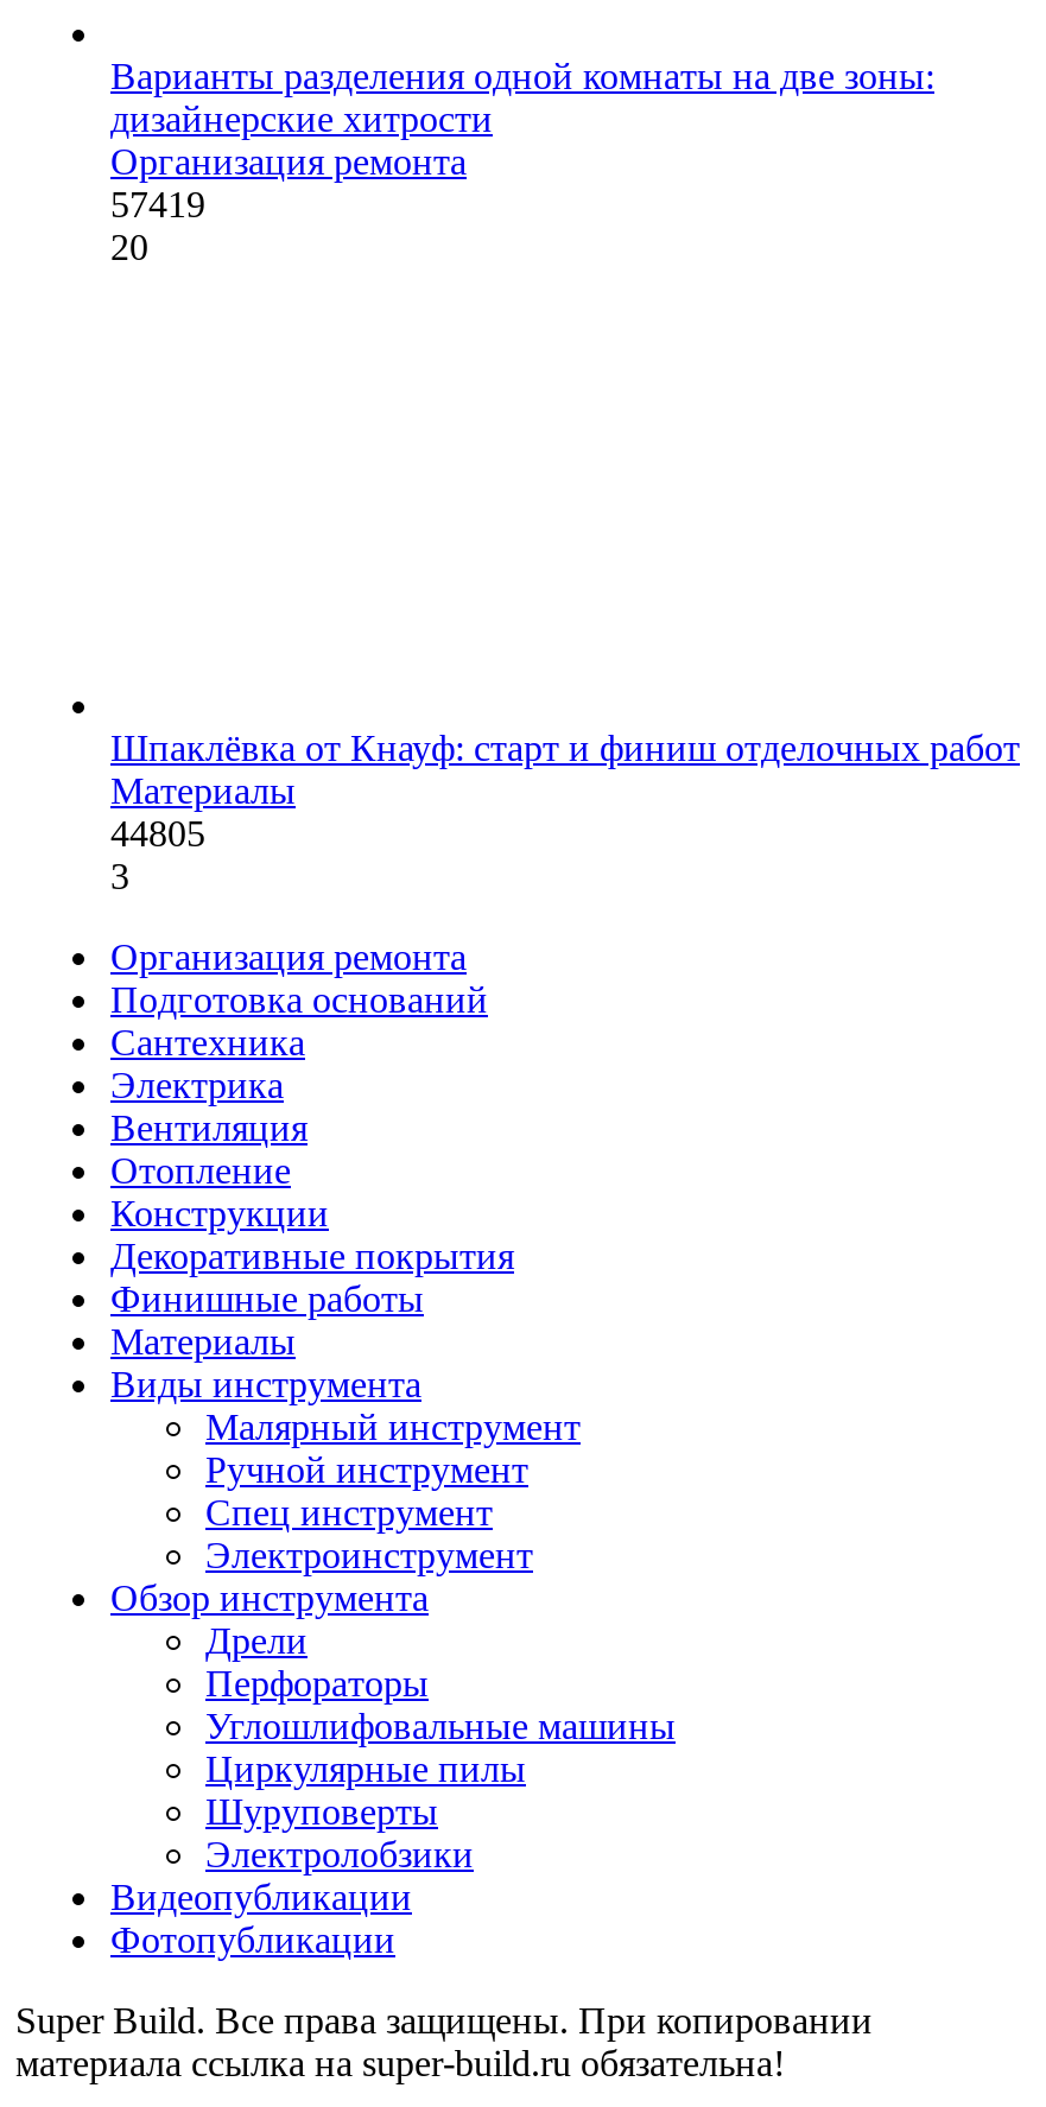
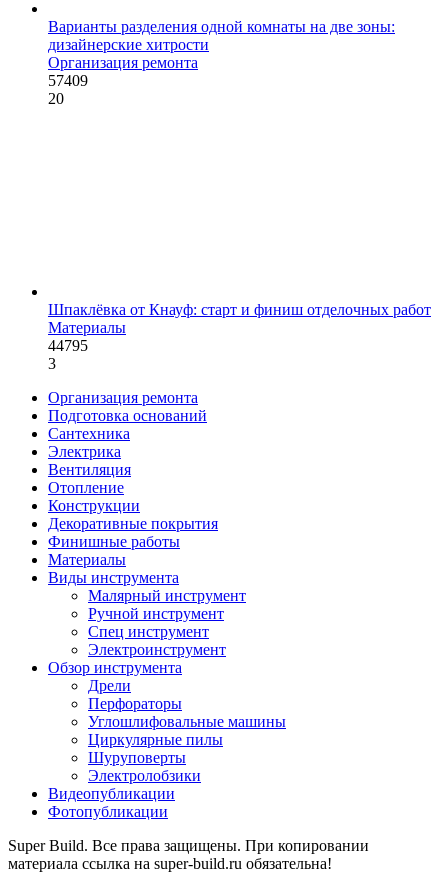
[110,184,205,224] 57419 -> [48,72,88,89] 57409
[110,813,205,853] 44805 -> [48,337,88,354] 44795

